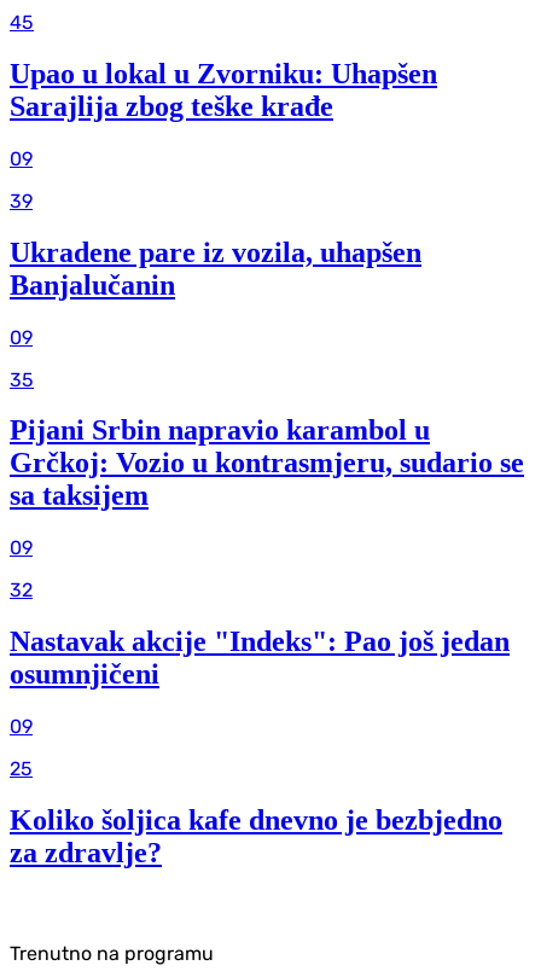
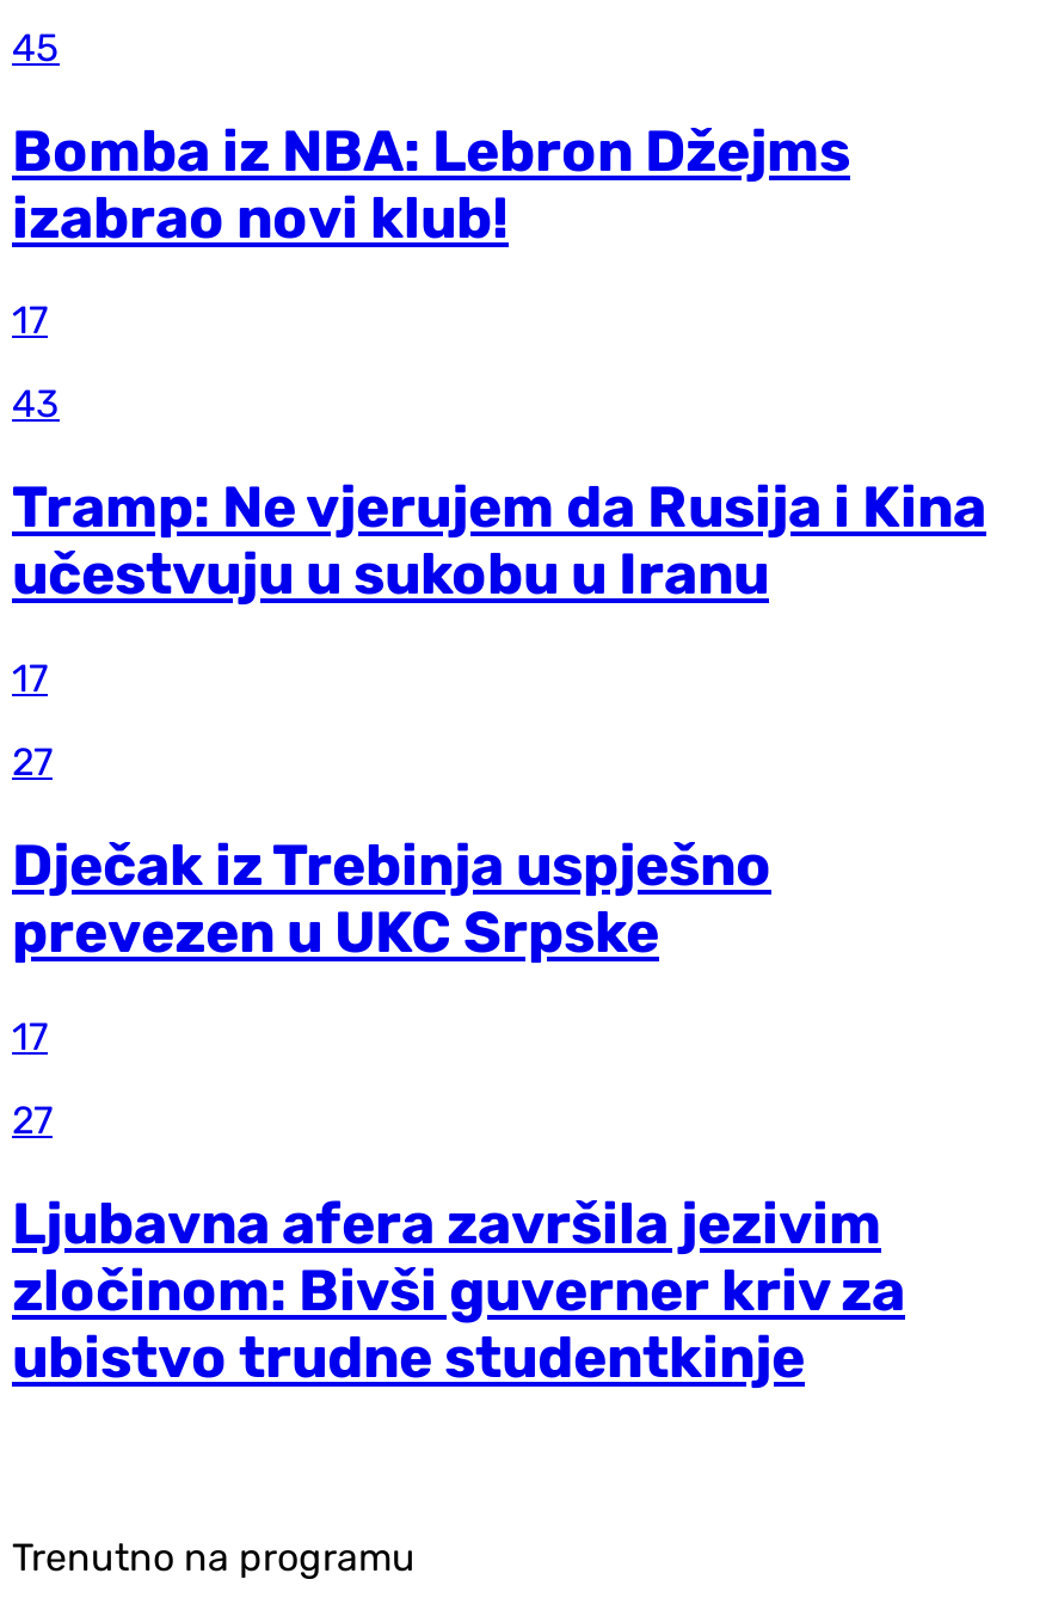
[10,58,524,868] Upao u lokal u Zvorniku: Uhapšen | Sarajlija zbog teške krađe | 09 | 39 | Ukradene pare iz vozila, uhapšen | Banjalučanin | 09 | 35 | Pijani Srbin napravio karambol u | Grčkoj: Vozio u kontrasmjeru, sudario se | sa taksijem | 09 | 32 | Nastavak akcije "Indeks": Pao još jedan | osumnjičeni | 09 | 25 | Koliko šoljica kafe dnevno je bezbjedno | za zdravlje? -> [12,117,986,1391] Bomba iz NBA: Lebron Džejms | izabrao novi klub! | 17 | 43 | Tramp: Ne vjerujem da Rusija i Kina | učestvuju u sukobu u Iranu | 17 | 27 | Dječak iz Trebinja uspješno | prevezen u UKC Srpske | 17 | 27 | Ljubavna afera završila jezivim | zločinom: Bivši guverner kriv za | ubistvo trudne studentkinje

